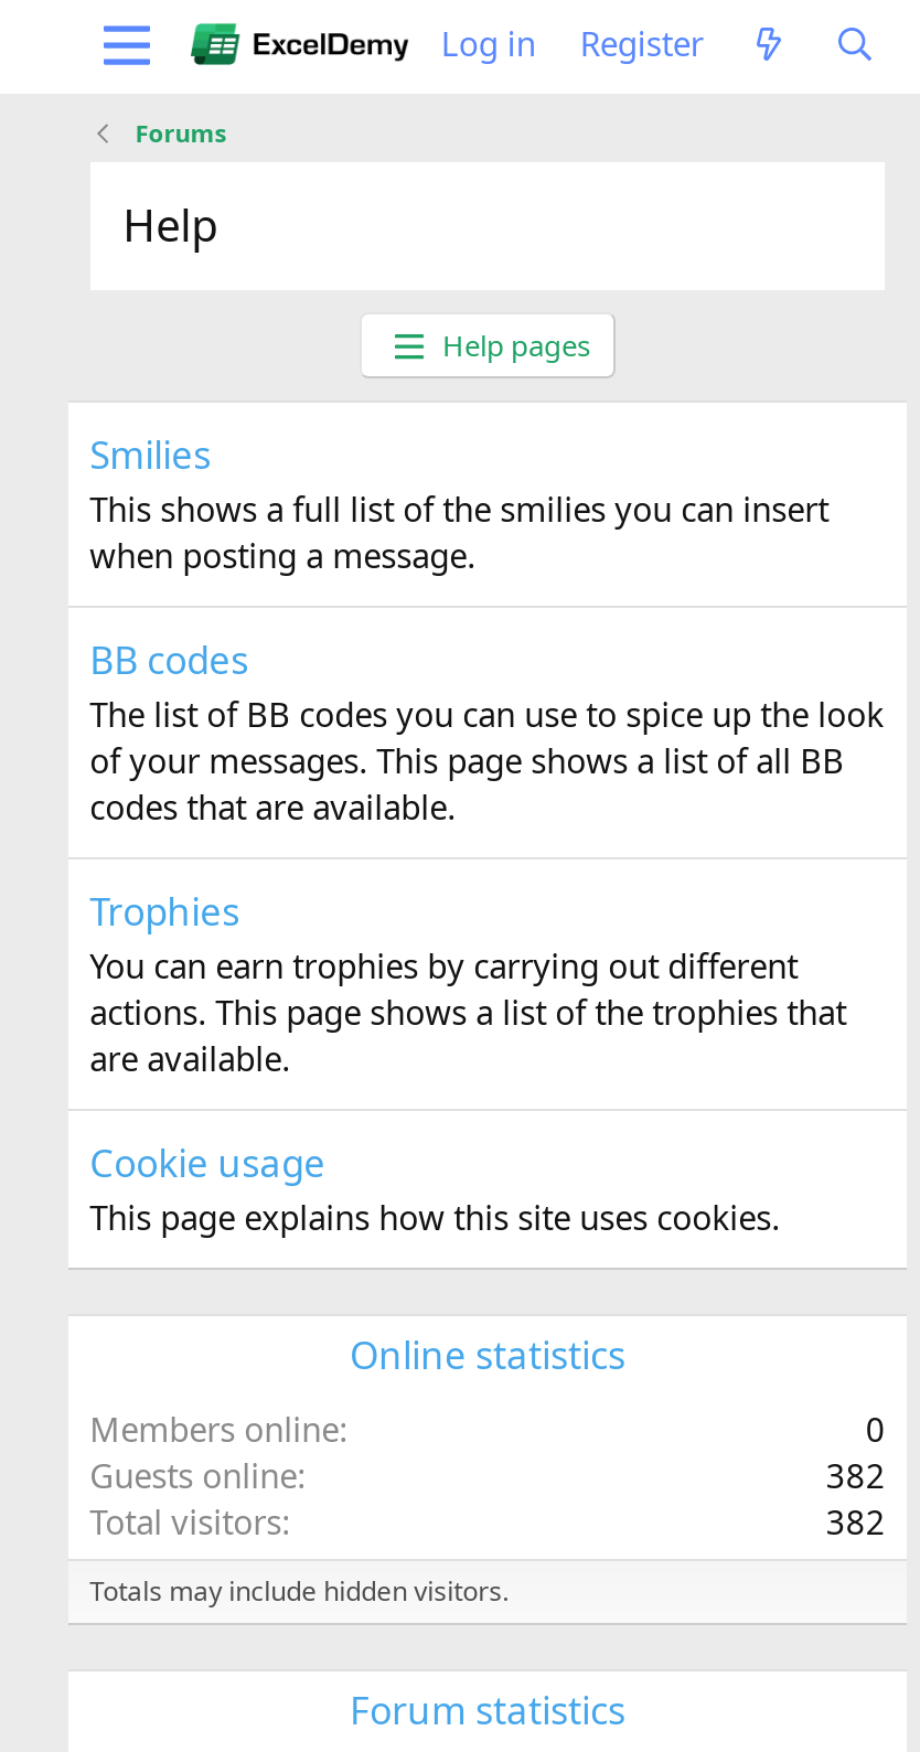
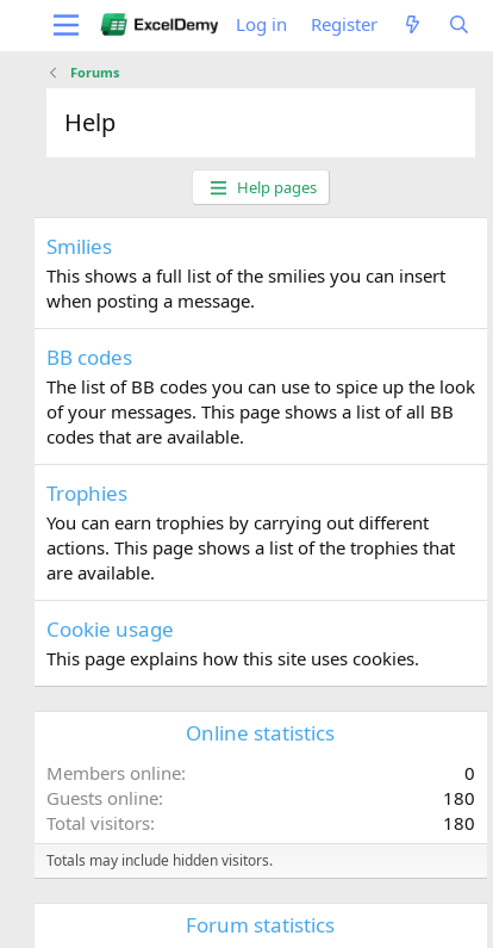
[826,1453,886,1497] 382 -> [443,786,476,810] 180
[826,1499,886,1543] 382 -> [443,811,476,835] 180

